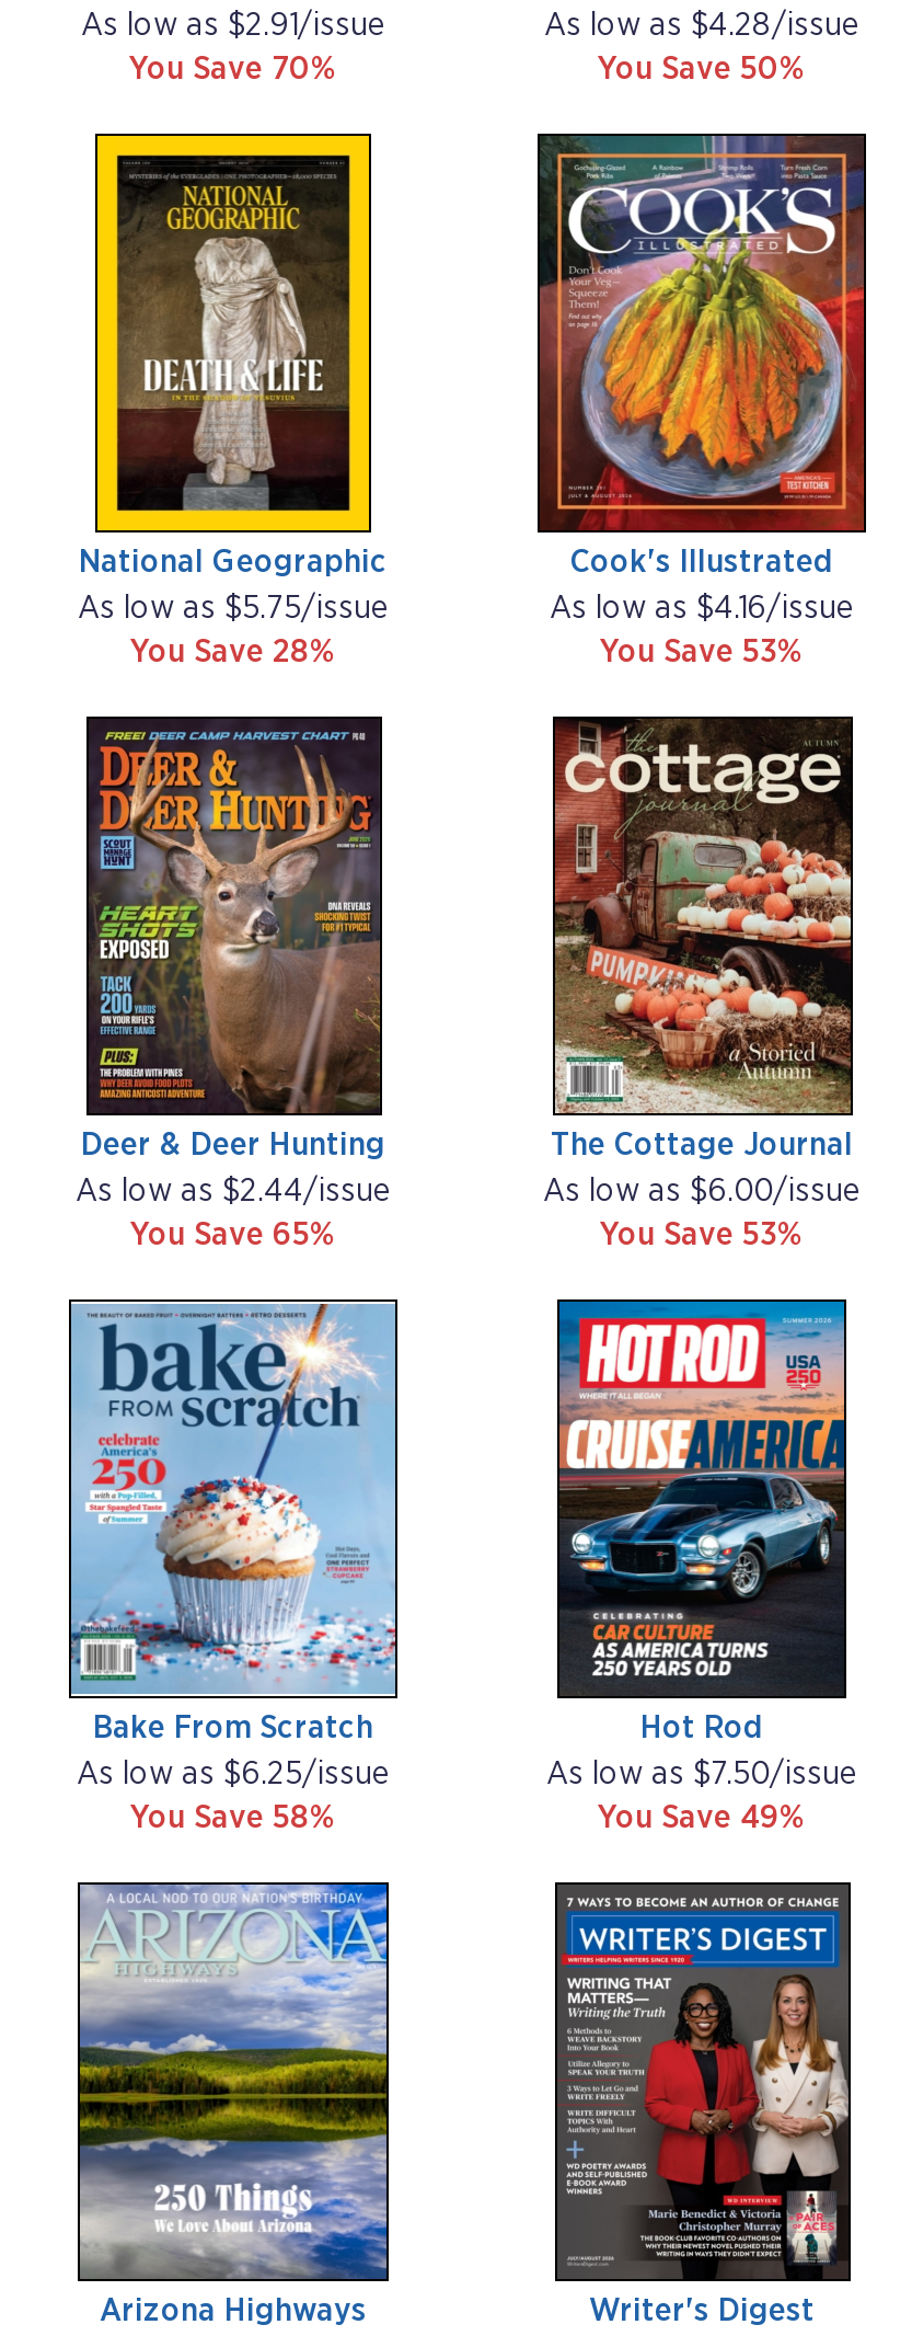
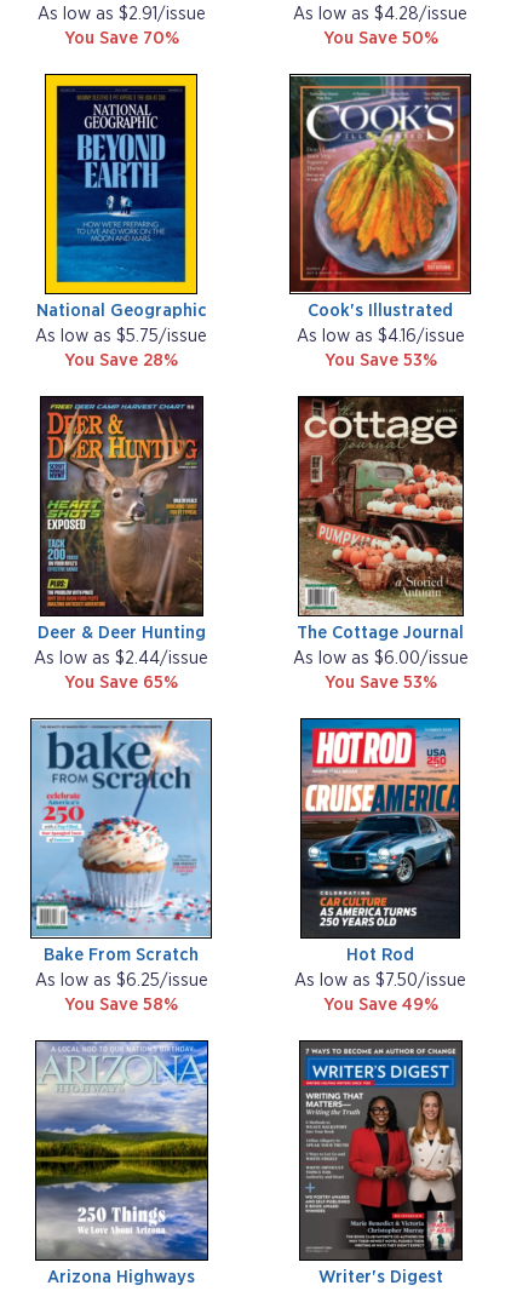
[115,158,351,513] [image] -> [54,87,186,283] [image]

